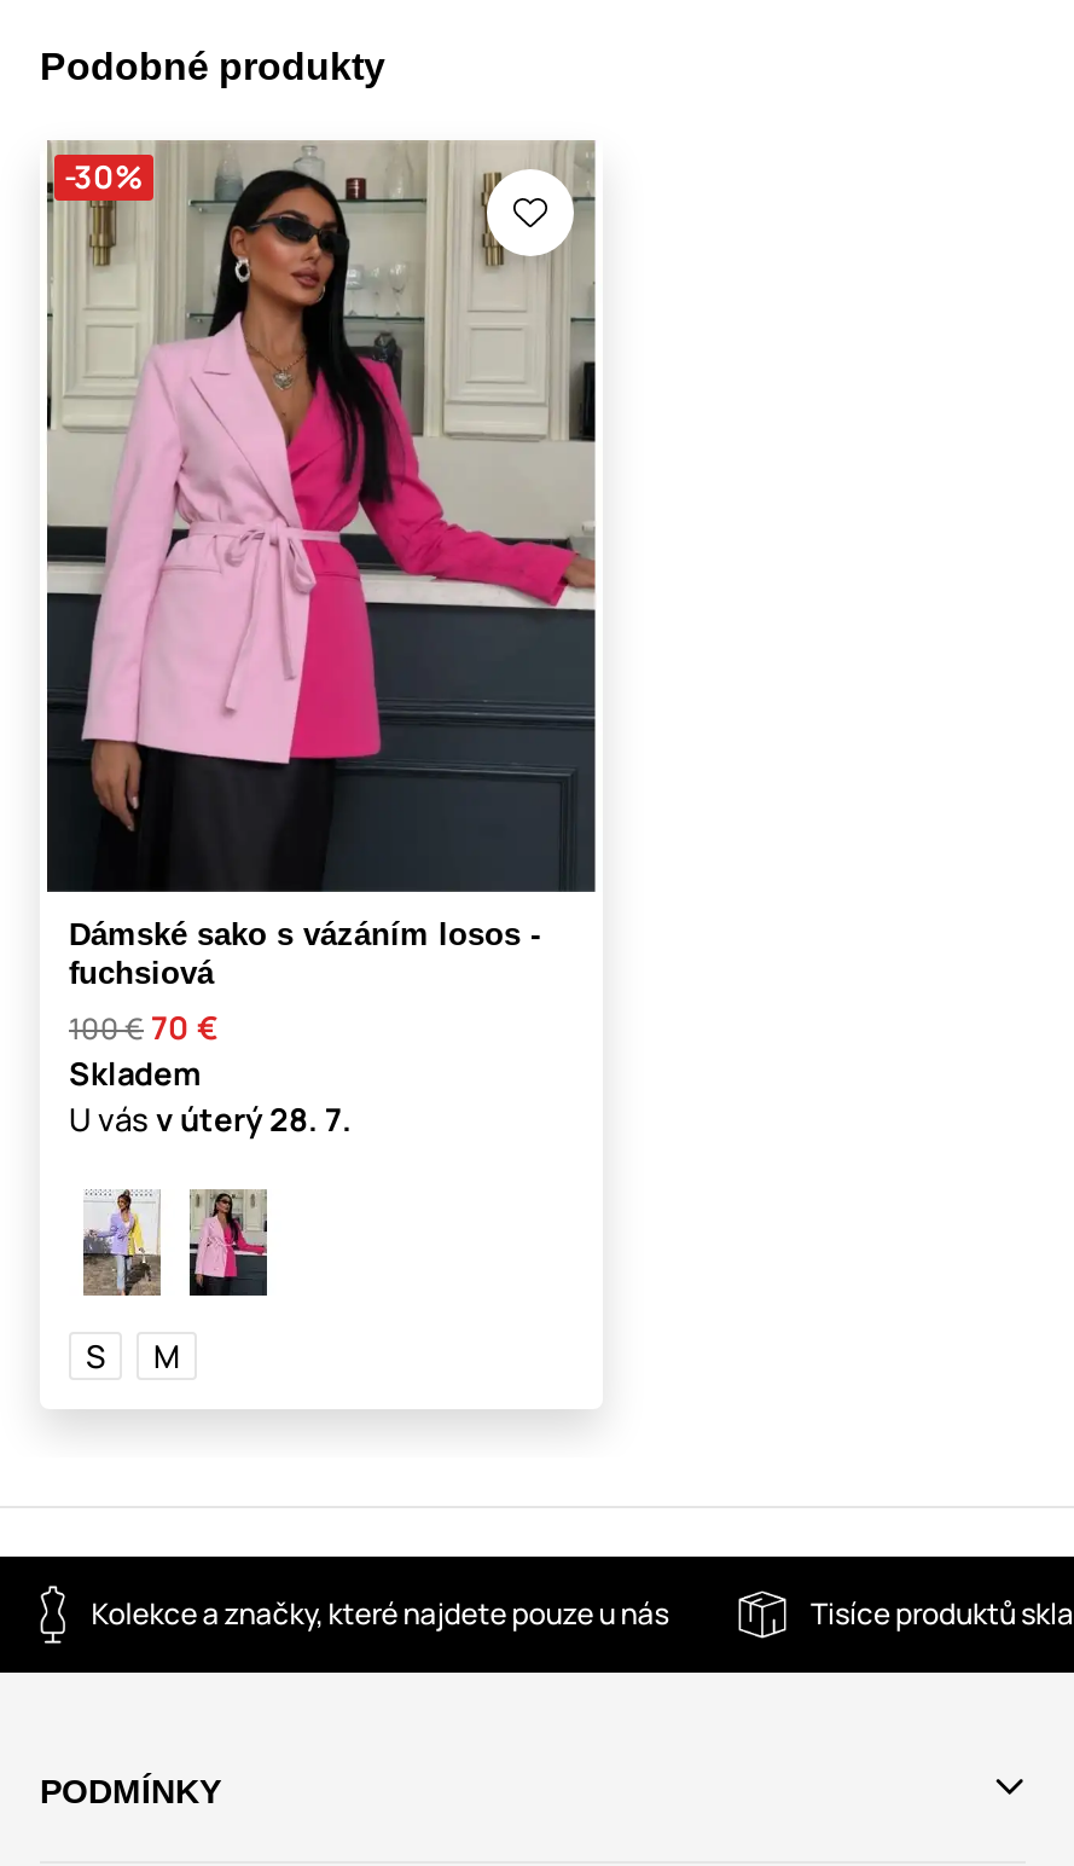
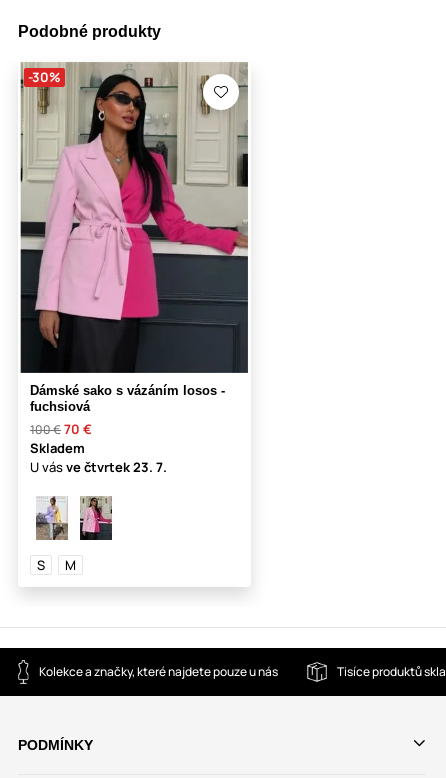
[69,1097,352,1141] U vás v úterý 28. 7. -> [30,458,167,476] U vás ve čtvrtek 23. 7.

